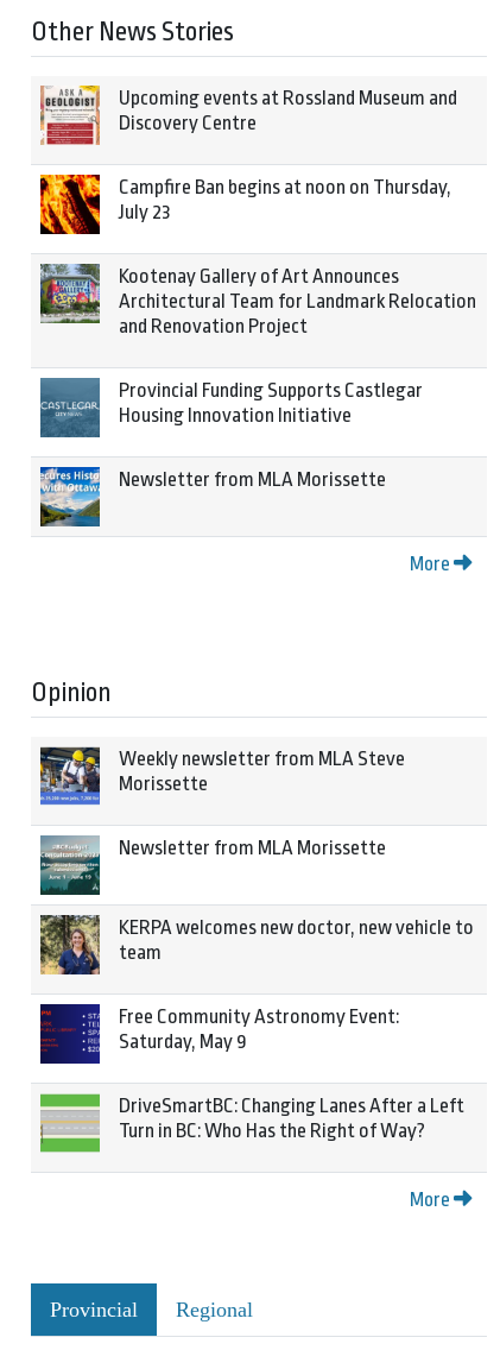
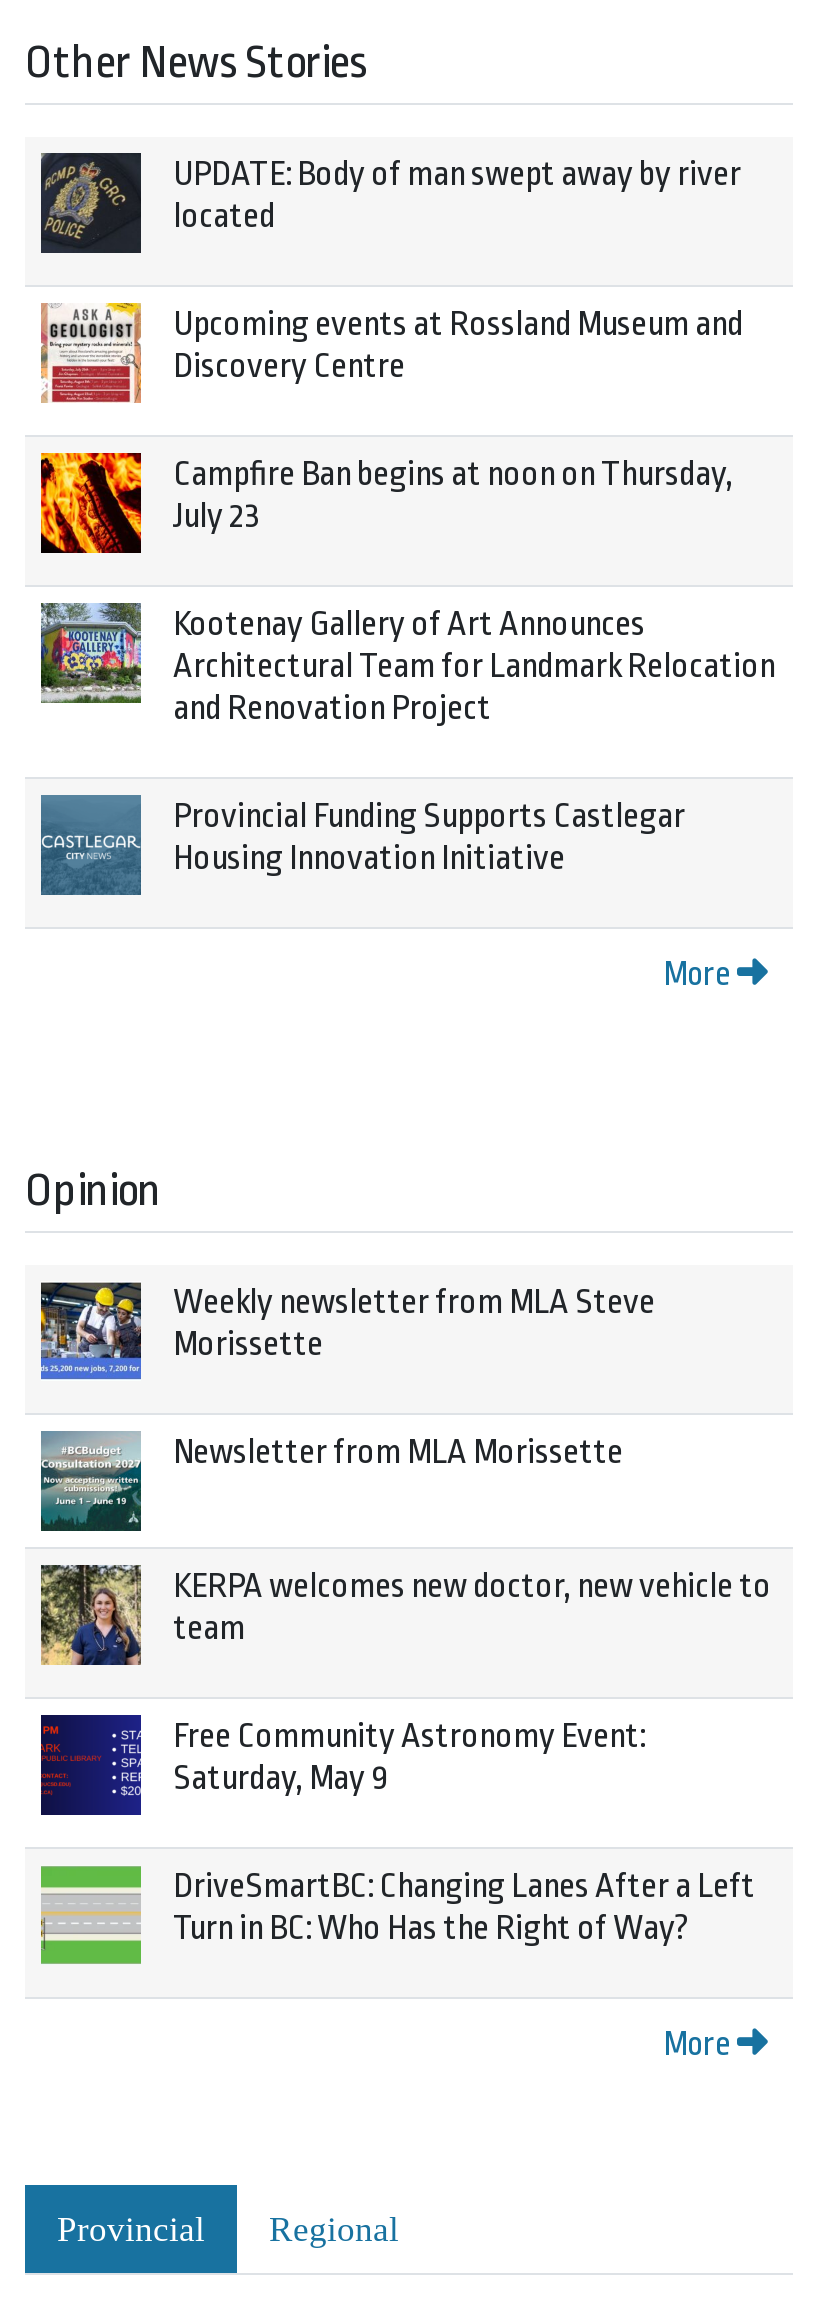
none -> [39,151,741,255] [image] | UPDATE: Body of man swept away by river | located
moved [38,84,476,427] -> [37,301,775,877]: [image] | Upcoming events at Rossland Museum and | Discovery Centre | ... | Provincial Funding Supports Castlegar | Housing Innovation Initiative
[39,466,386,528] [image] | Newsletter from MLA Morissette -> none

